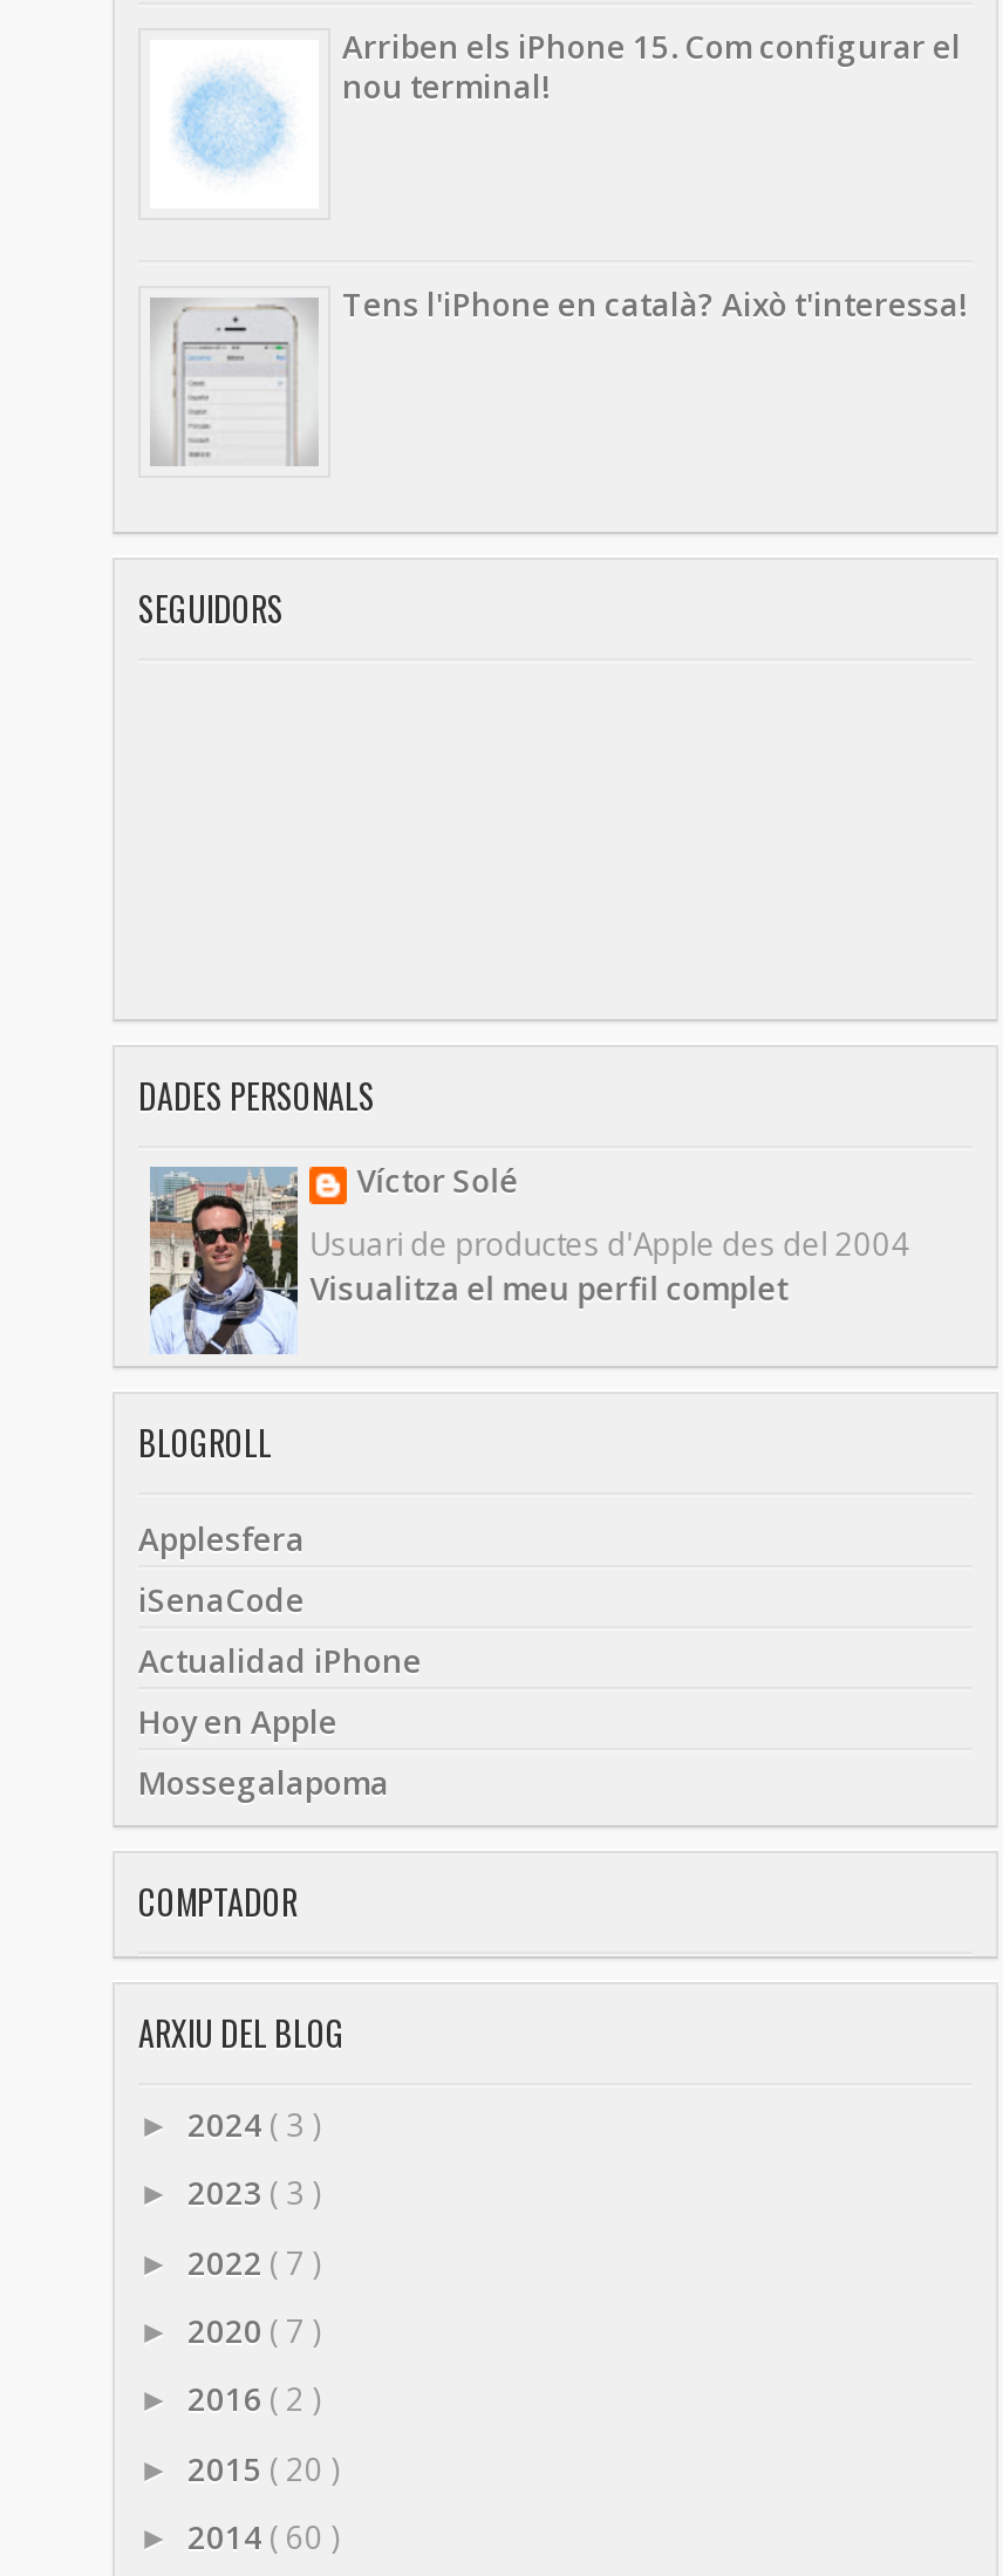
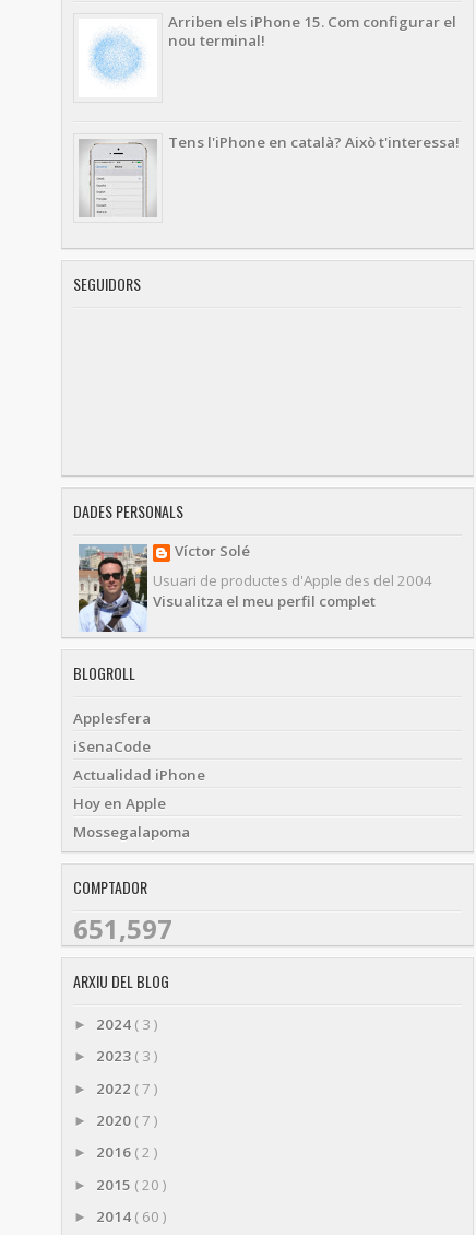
none -> [73,910,172,946] 651,597

